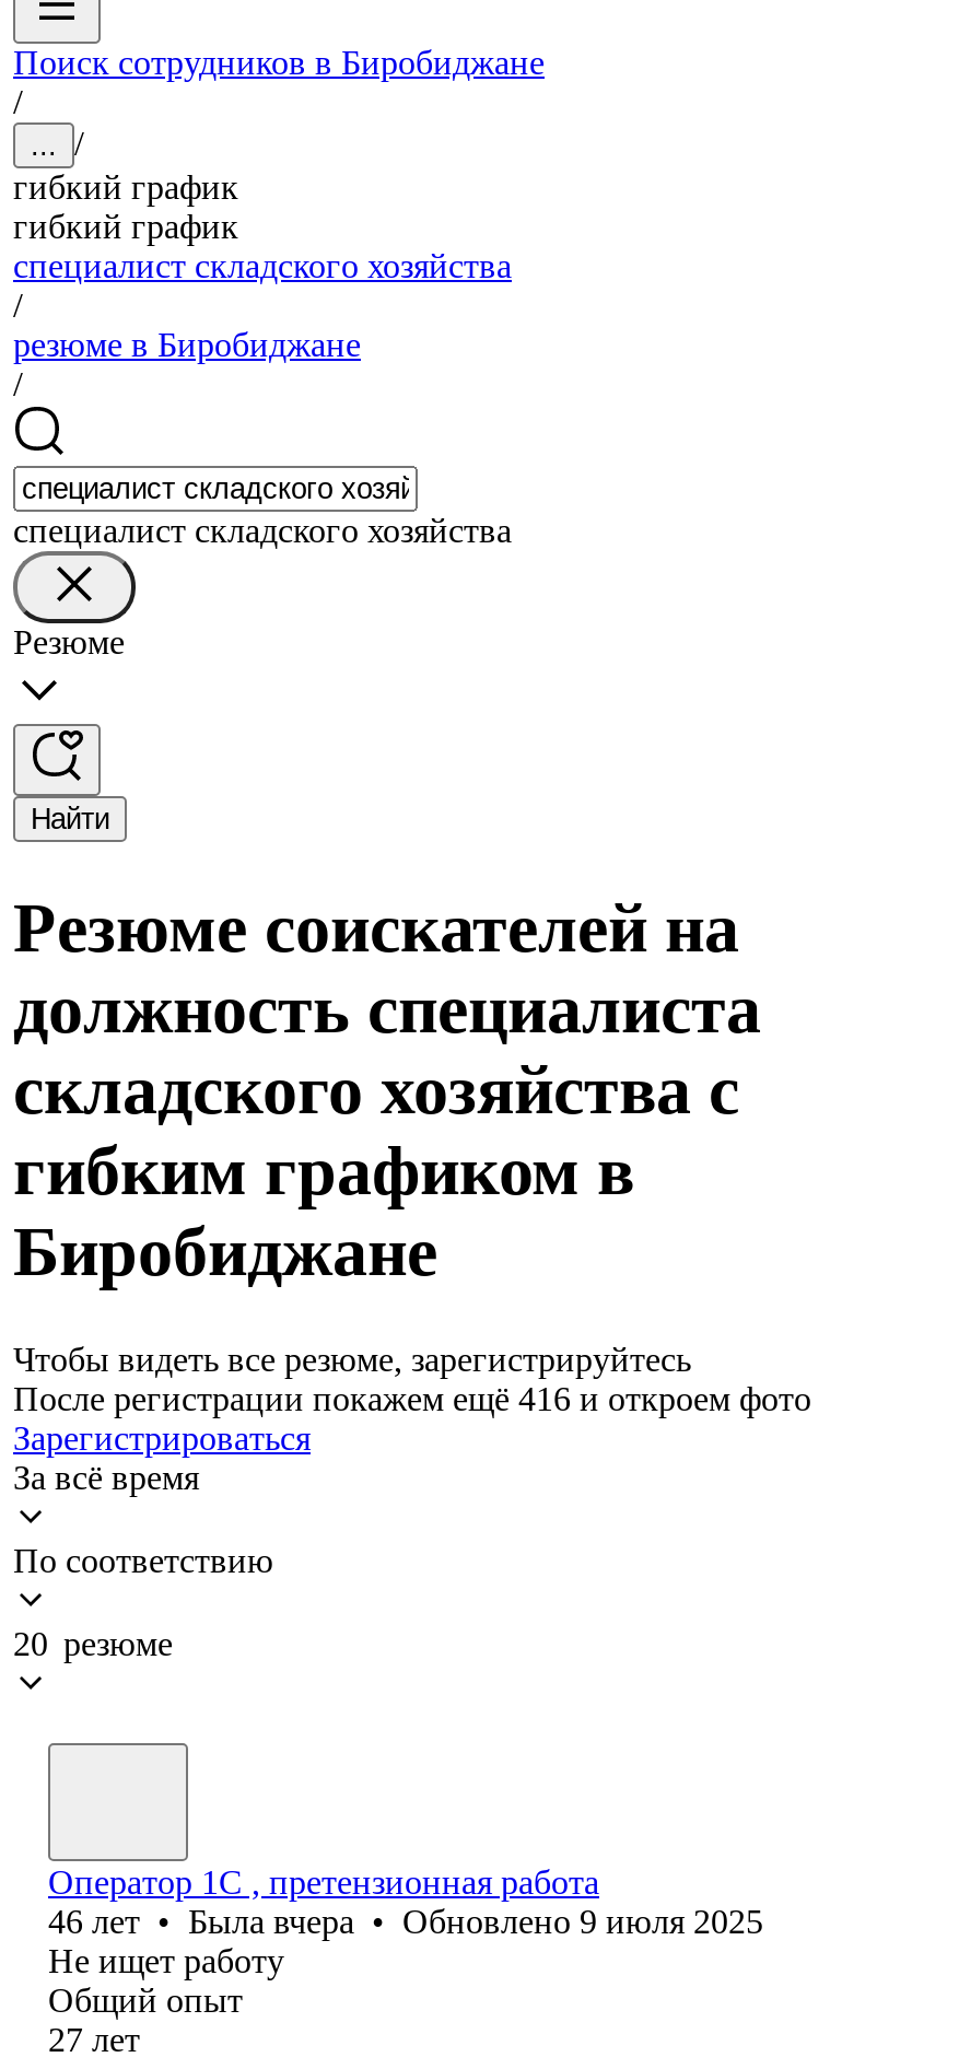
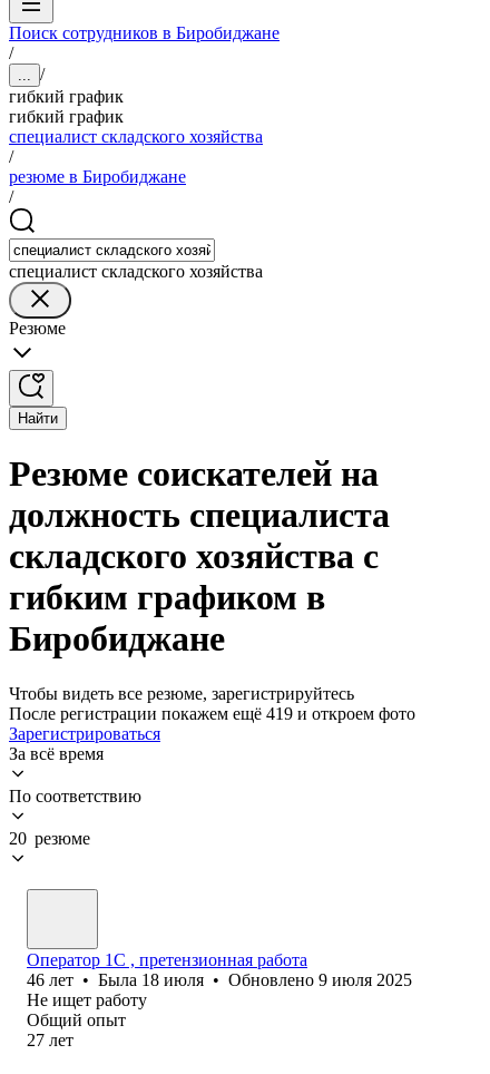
[13,1380,811,1417] После регистрации покажем ещё 416 и откроем фото -> [9,704,415,723] После регистрации покажем ещё 419 и откроем фото
[48,1903,763,1940] 46 лет • Была вчера • Обновлено 9 июля 2025 -> [27,970,412,989] 46 лет • Была 18 июля • Обновлено 9 июля 2025

